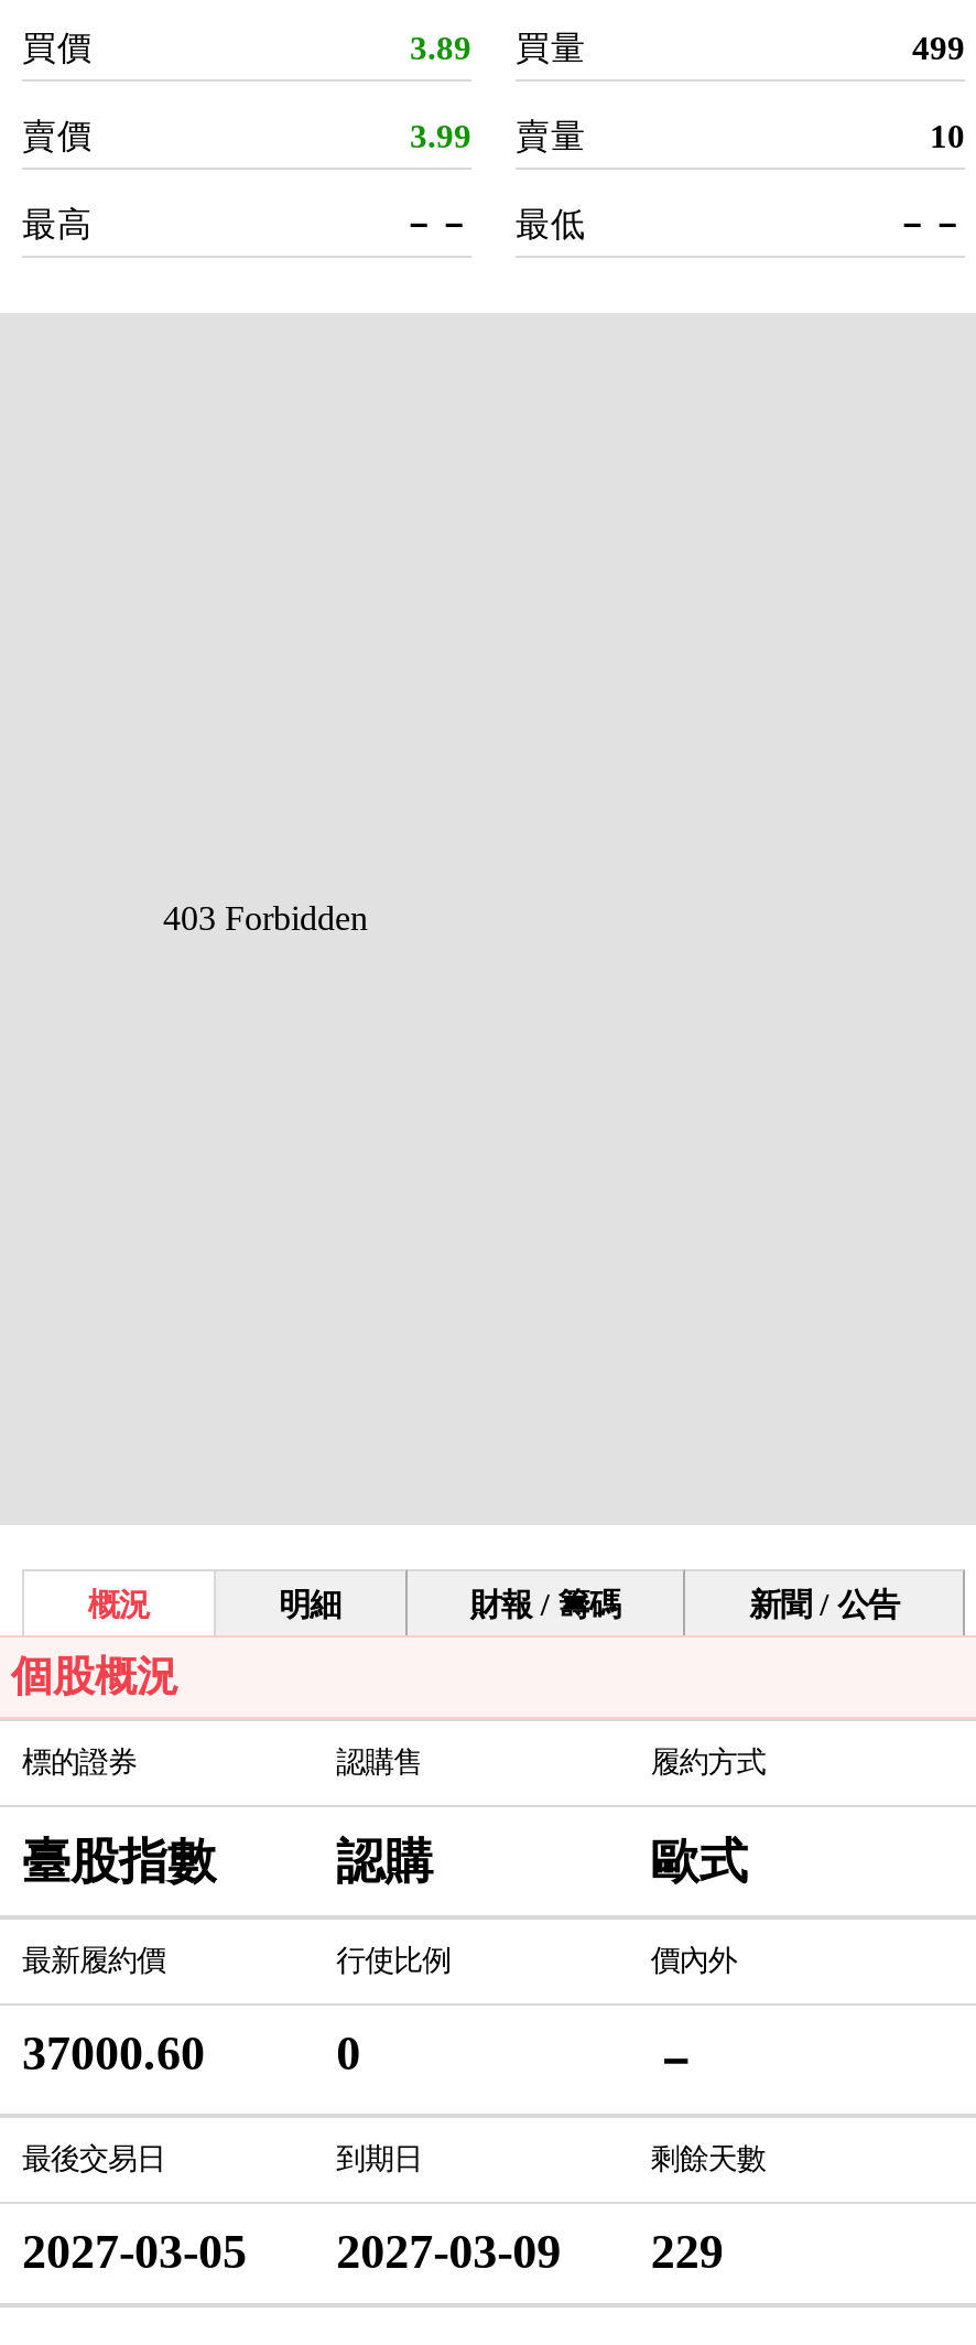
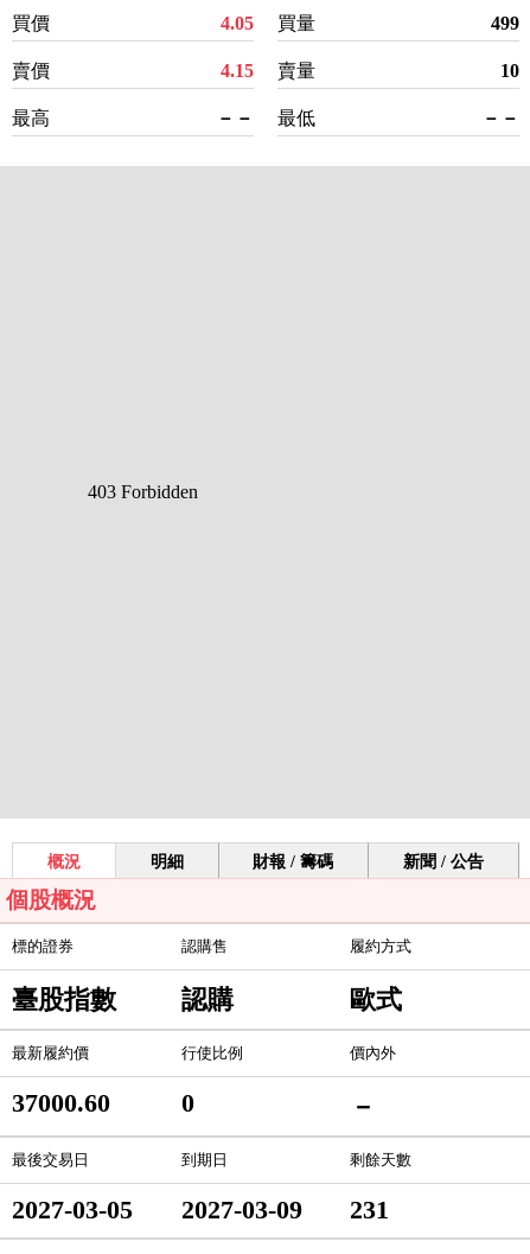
[410,29,586,66] 3.89 買量 -> [221,13,315,33] 4.05 買量
[410,117,471,154] 3.99 -> [221,61,254,81] 4.15
[22,2226,723,2279] 2027-03-05 2027-03-09 229 -> [12,1196,389,1224] 2027-03-05 2027-03-09 231

